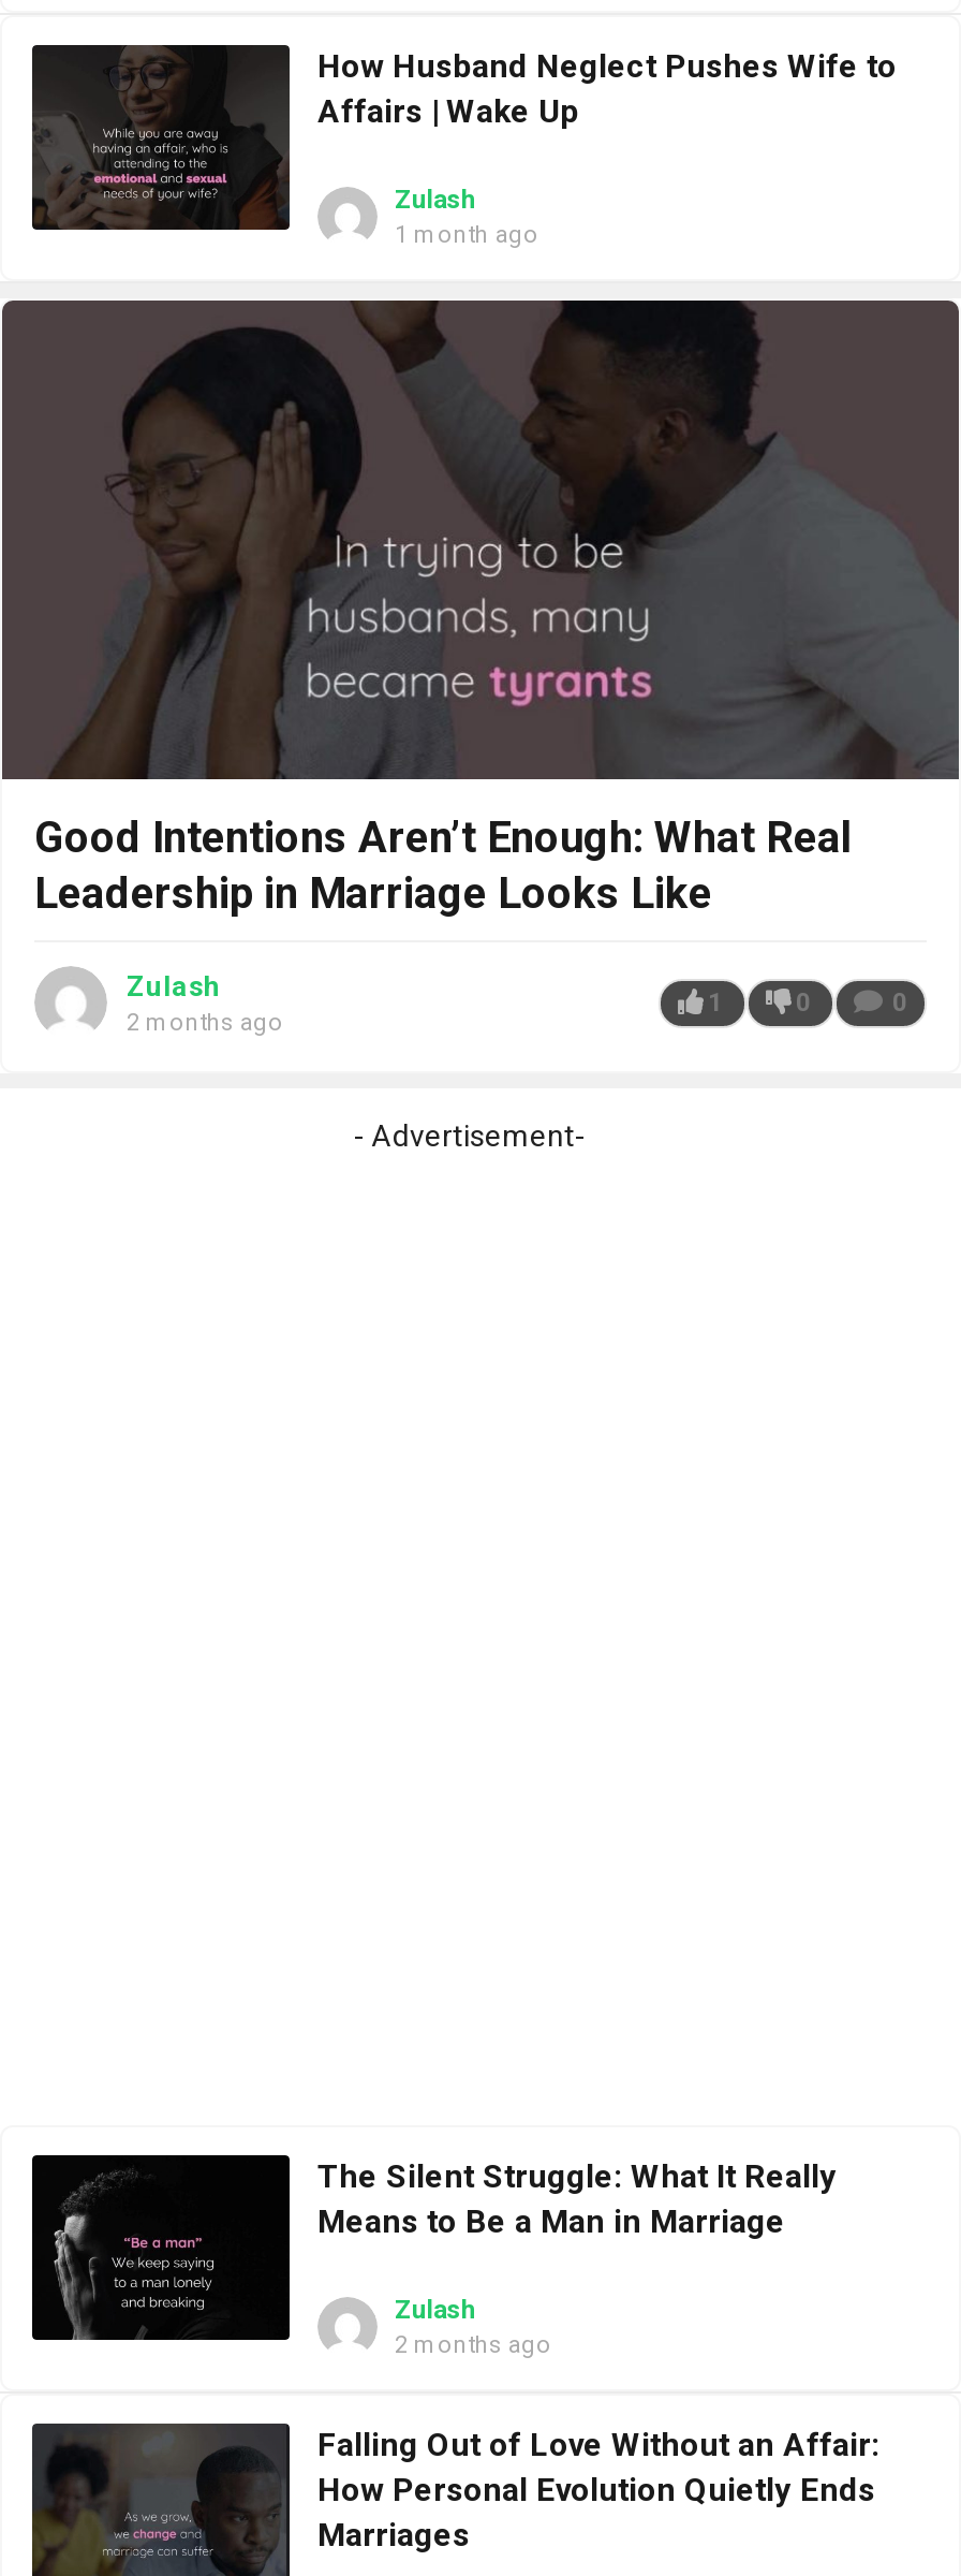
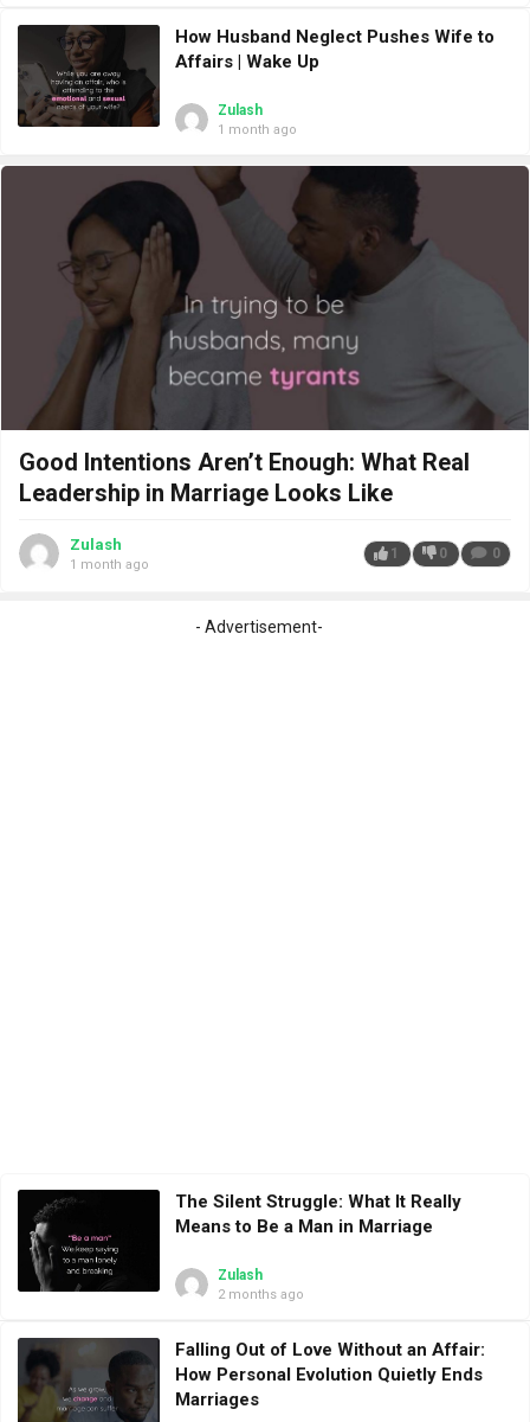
[127,1008,283,1036] 2 months ago -> [70,556,149,572] 1 month ago

